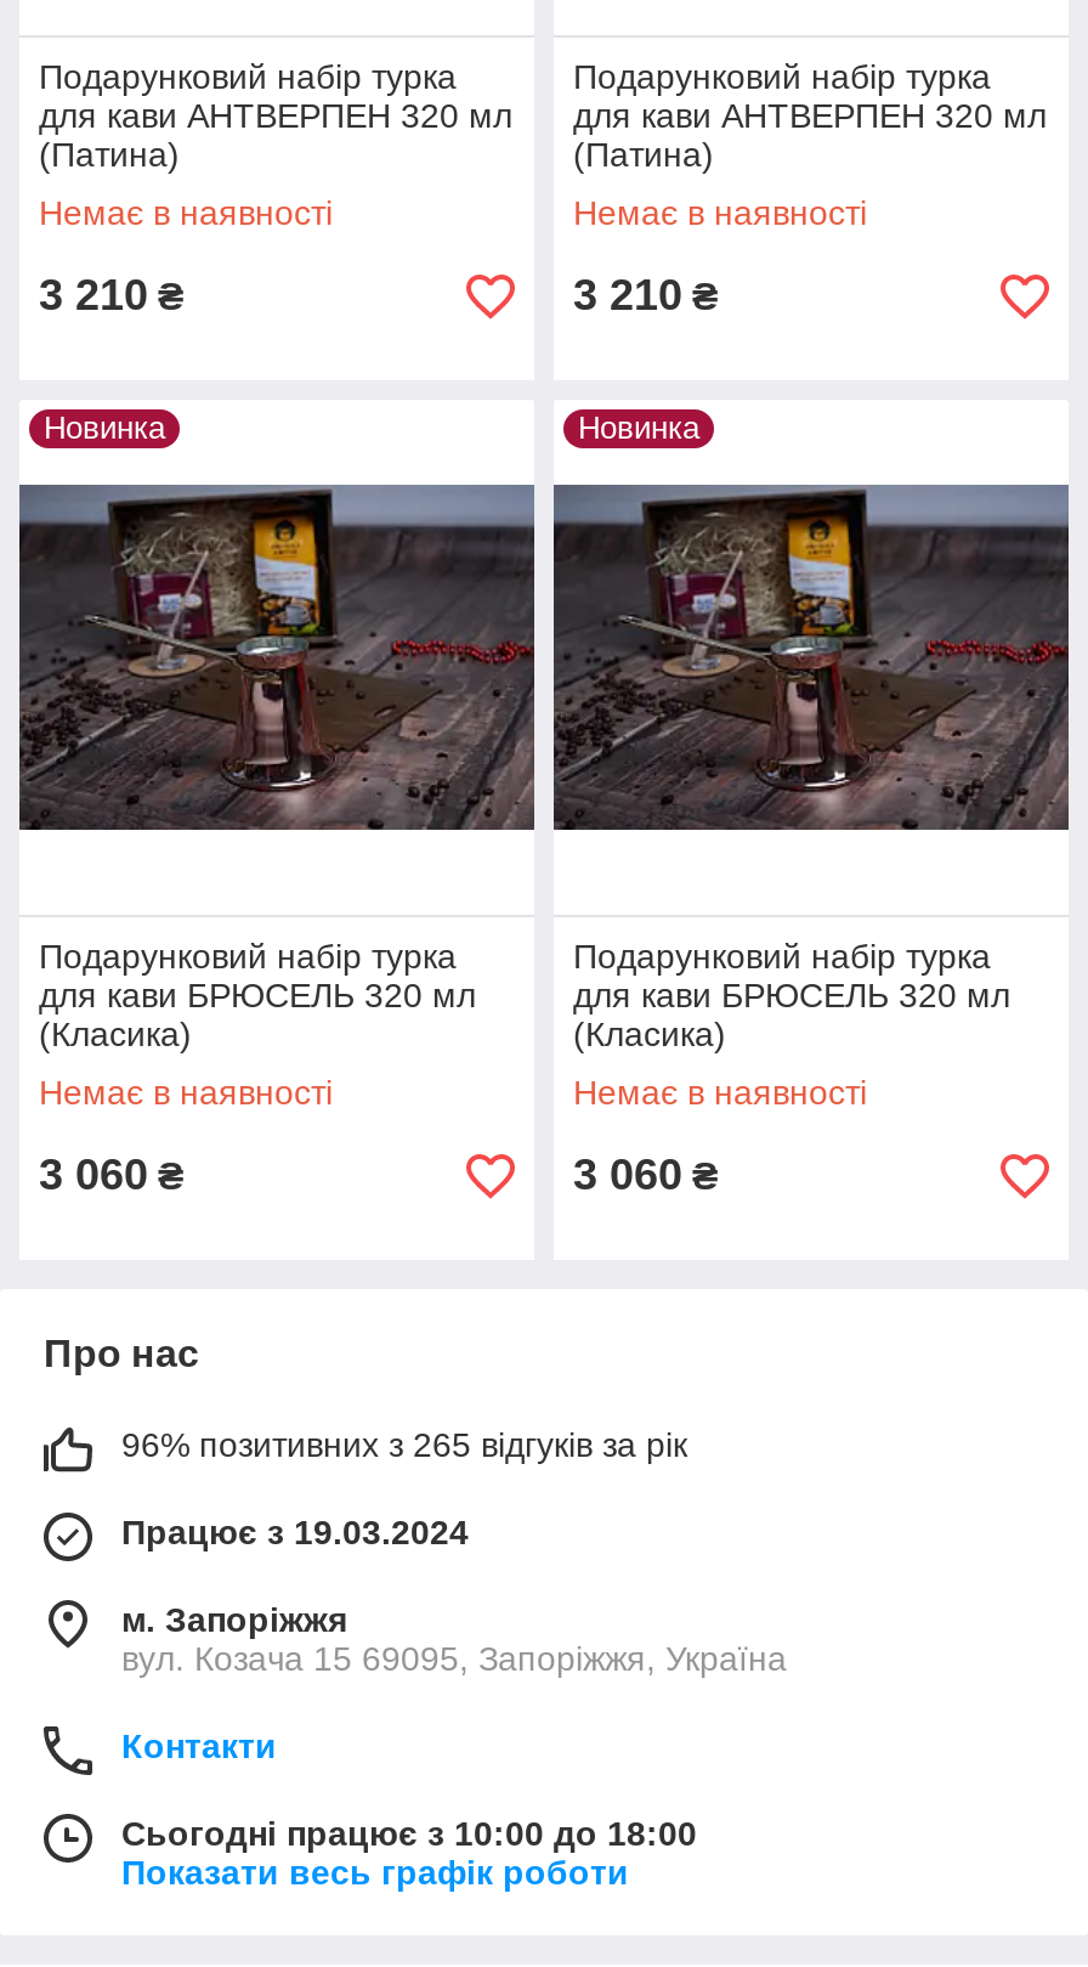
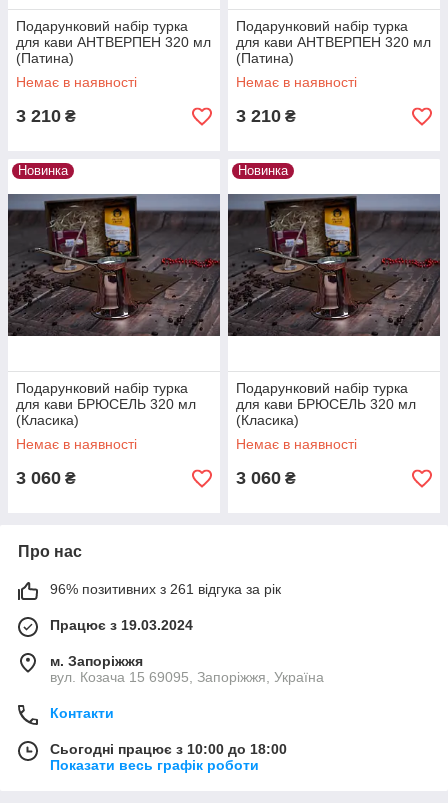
[121,1425,687,1464] 96% позитивних з 265 відгуків за рік -> [50,581,281,597] 96% позитивних з 261 відгука за рік

